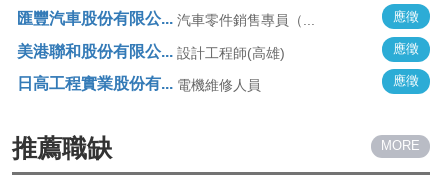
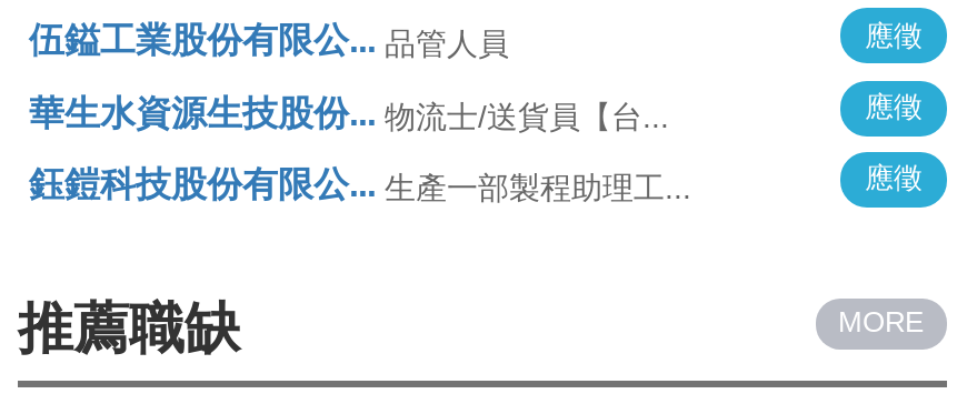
[17,10,315,28] 匯豐汽車股份有限公... 汽車零件銷售專員（... -> [29,22,509,62] 伍鎰工業股份有限公... 品管人員
[17,43,285,61] 美港聯和股份有限公... 設計工程師(高雄) -> [29,94,669,134] 華生水資源生技股份... 物流士/送貨員【台...
[17,75,261,93] 日高工程實業股份有... 電機維修人員 -> [29,165,691,205] 鈺鎧科技股份有限公... 生產一部製程助理工...

